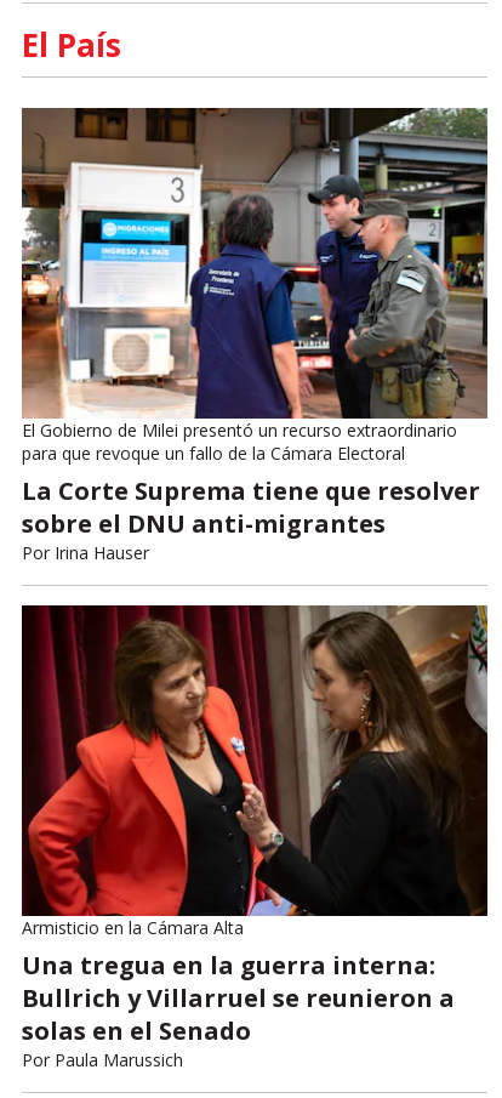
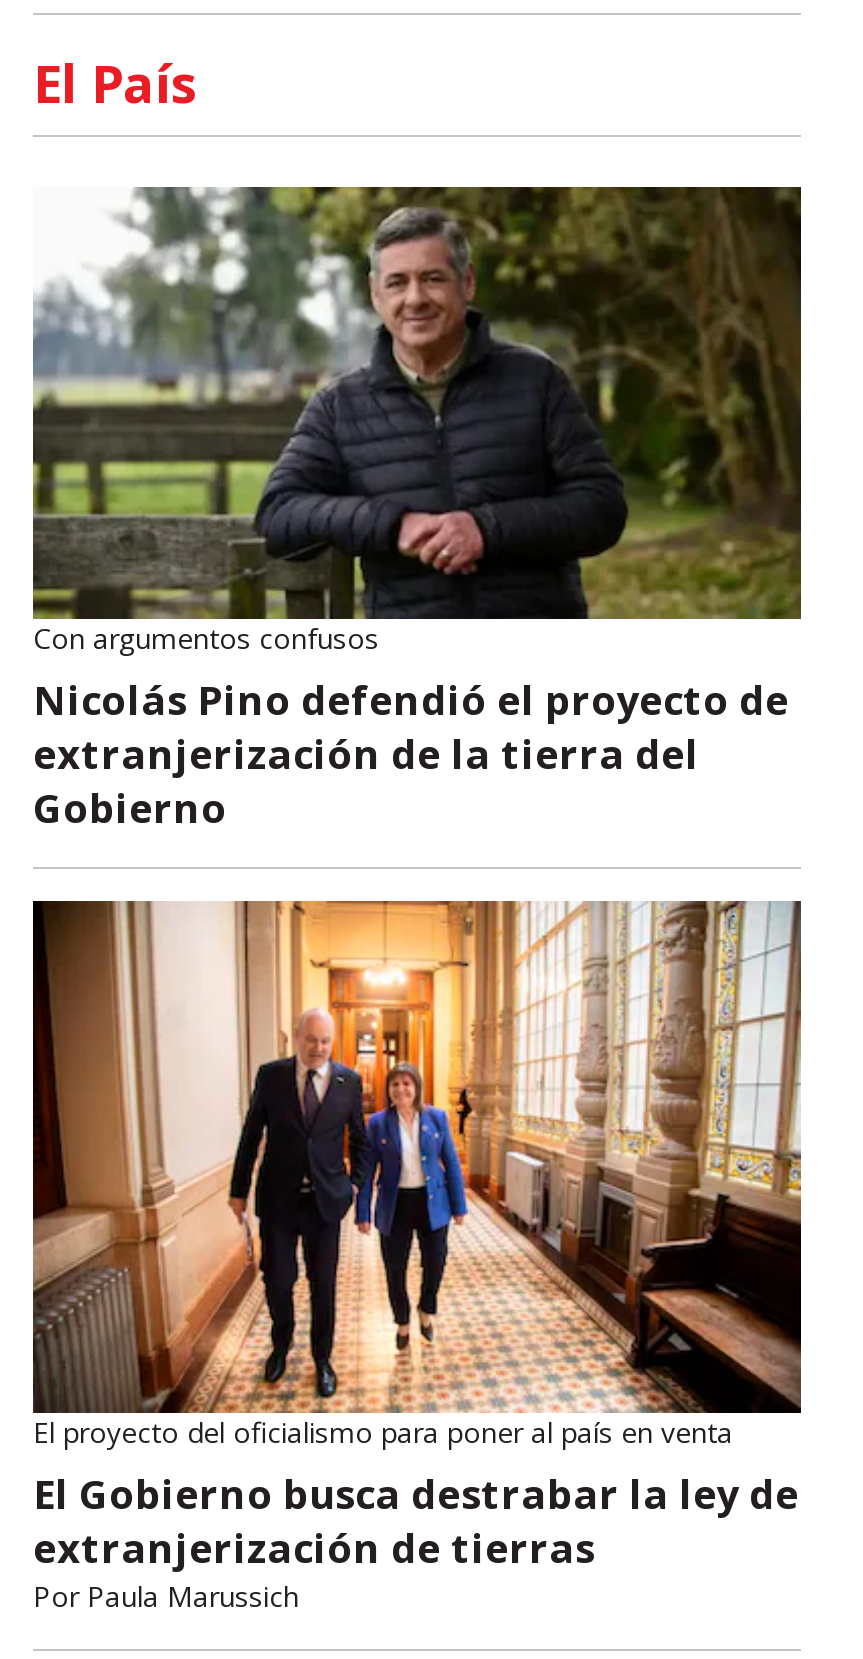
[21,107,489,565] [image] | El Gobierno de Milei presentó un recurso extraordinario | para que revoque un fallo de la Cámara Electoral | La Corte Suprema tiene que resolver | sobre el DNU anti-migrantes | Por Irina Hauser -> [31,185,801,835] [image] | Con argumentos confusos | Nicolás Pino defendió el proyecto de | extranjerización de la tierra del | Gobierno
[28,604,489,842] [image] -> [31,899,801,1417] [image]
[22,916,455,1047] Armisticio en la Cámara Alta | Una tregua en la guerra interna: | Bullrich y Villarruel se reunieron a | solas en el Senado -> [33,1412,799,1574] El proyecto del oficialismo para poner al país en venta | El Gobierno busca destrabar la ley de | extranjerización de tierras

